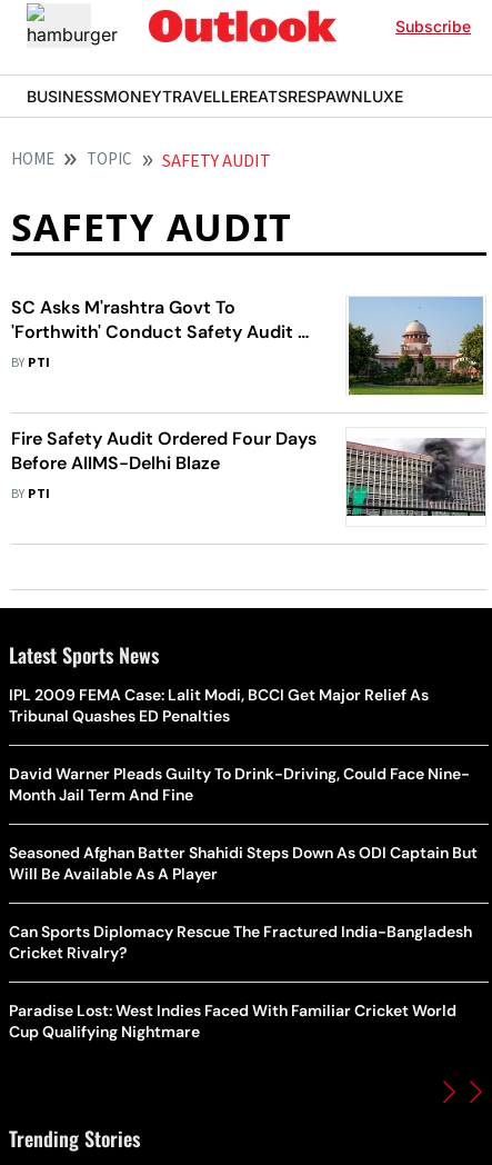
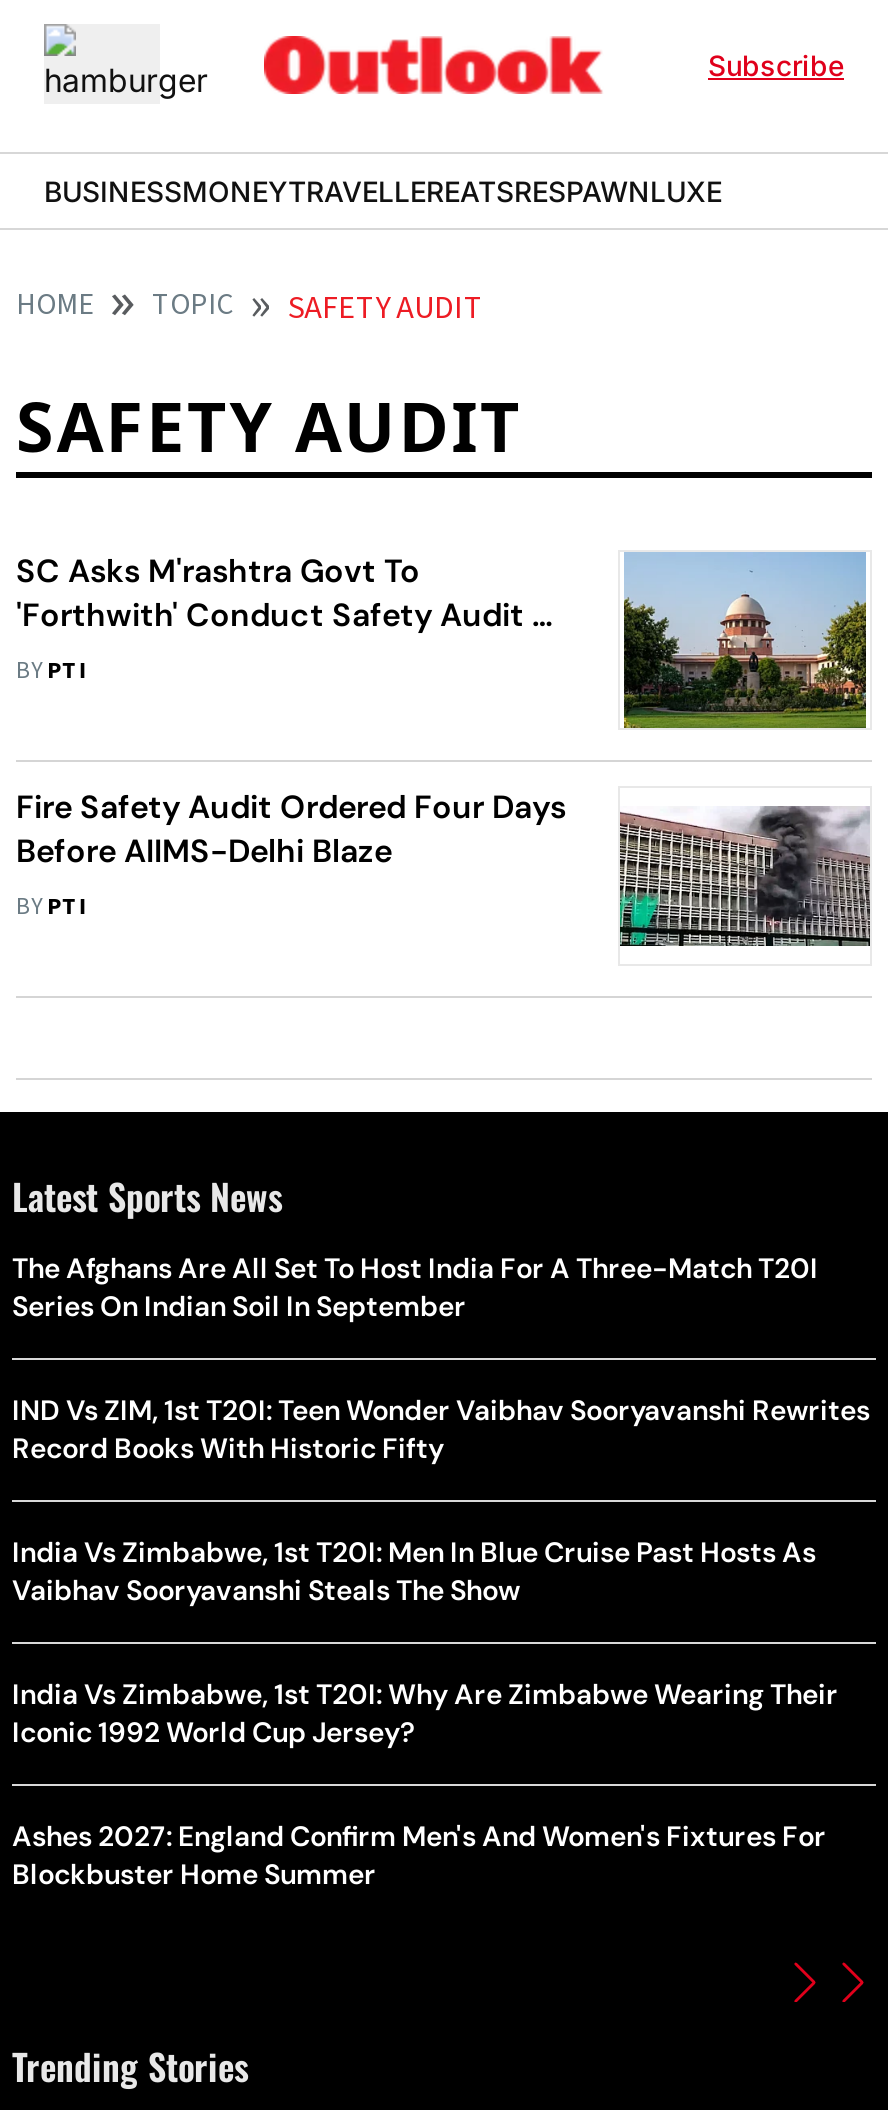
[9,685,429,726] IPL 2009 FEMA Case: Lalit Modi, BCCI Get Major Relief As | Tribunal Quashes ED Penalties -> [12,1250,818,1324] The Afghans Are All Set To Host India For A Three-Match T20I | Series On Indian Soil In September
[9,764,470,805] David Warner Pleads Guilty To Drink-Driving, Could Face Nine- | Month Jail Term And Fine -> [12,1392,870,1466] IND Vs ZIM, 1st T20I: Teen Wonder Vaibhav Sooryavanshi Rewrites | Record Books With Historic Fifty
[9,843,478,884] Seasoned Afghan Batter Shahidi Steps Down As ODI Captain But | Will Be Available As A Player -> [12,1534,816,1608] India Vs Zimbabwe, 1st T20I: Men In Blue Cruise Past Hosts As | Vaibhav Sooryavanshi Steals The Show
[9,922,472,963] Can Sports Diplomacy Rescue The Fractured India-Bangladesh | Cricket Rivalry? -> [12,1676,838,1750] India Vs Zimbabwe, 1st T20I: Why Are Zimbabwe Wearing Their | Iconic 1992 World Cup Jersey?
[9,1000,456,1042] Paradise Lost: West Indies Faced With Familiar Cricket World | Cup Qualifying Nightmare -> [12,1818,826,1892] Ashes 2027: England Confirm Men's And Women's Fixtures For | Blockbuster Home Summer

